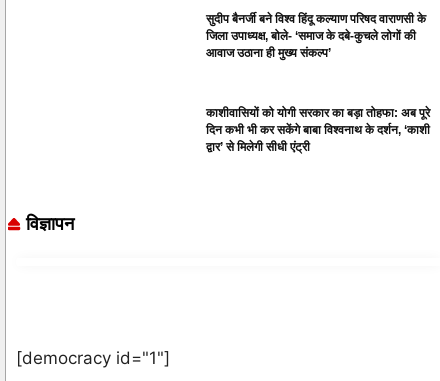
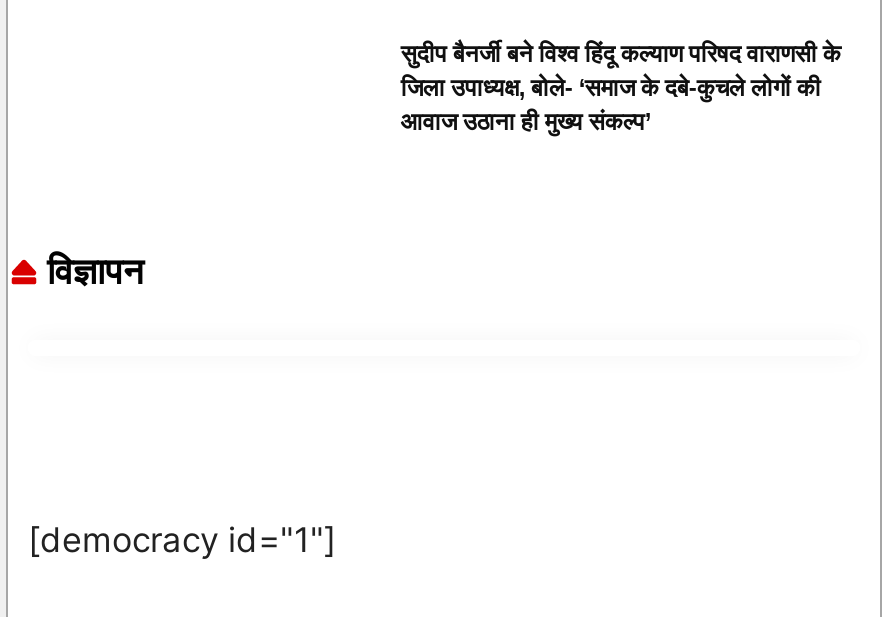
[206,106,430,154] काशीवासियों को योगी सरकार का बड़ा तोहफा: अब पूरे | दिन कभी भी कर सकेंगे बाबा विश्वनाथ के दर्शन, ‘काशी | द्वार’ से मिलेगी सीधी एंट्री -> none

